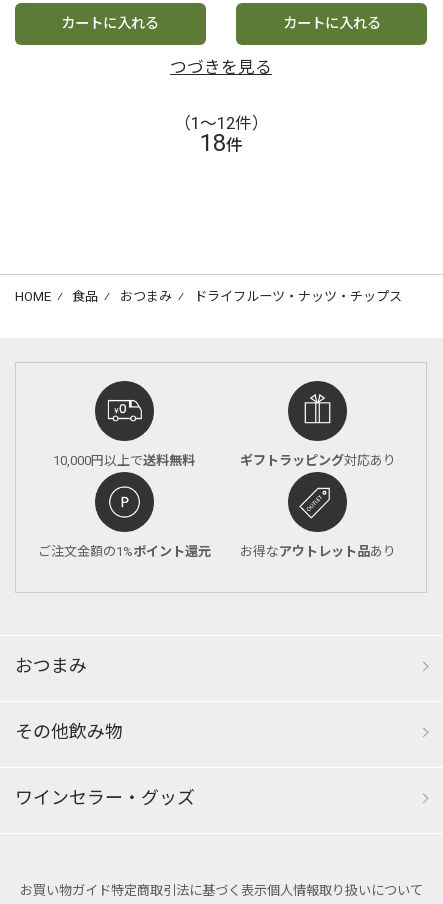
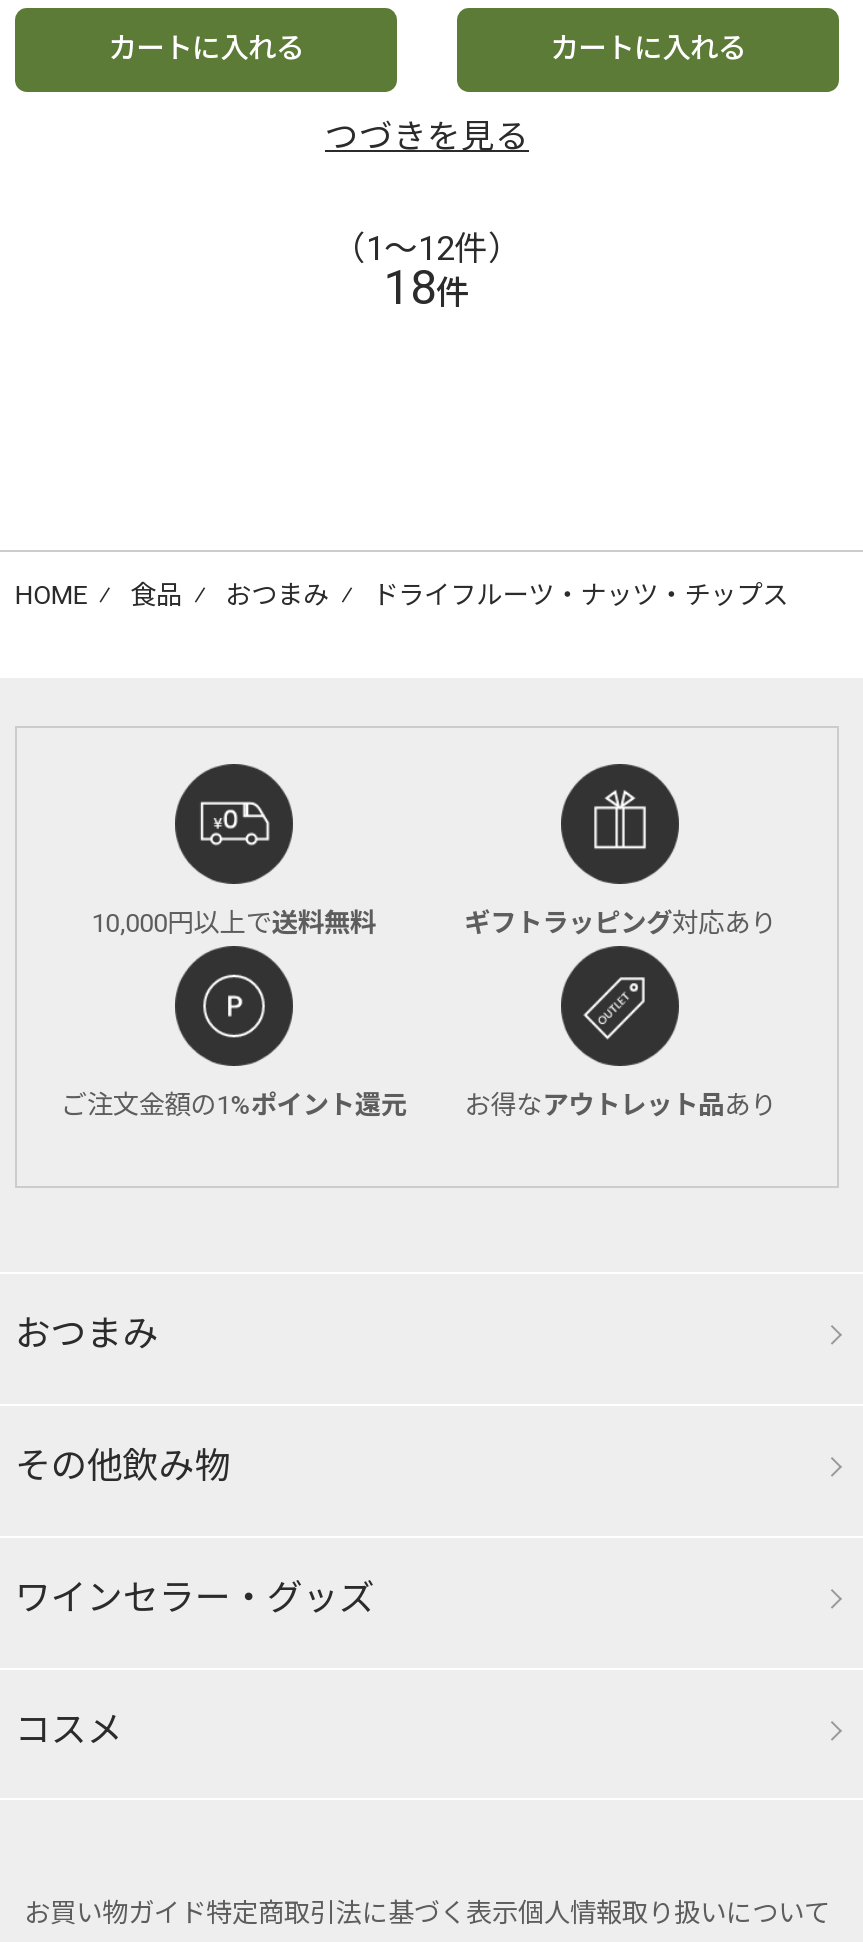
none -> [15,1704,123,1758] コスメ

